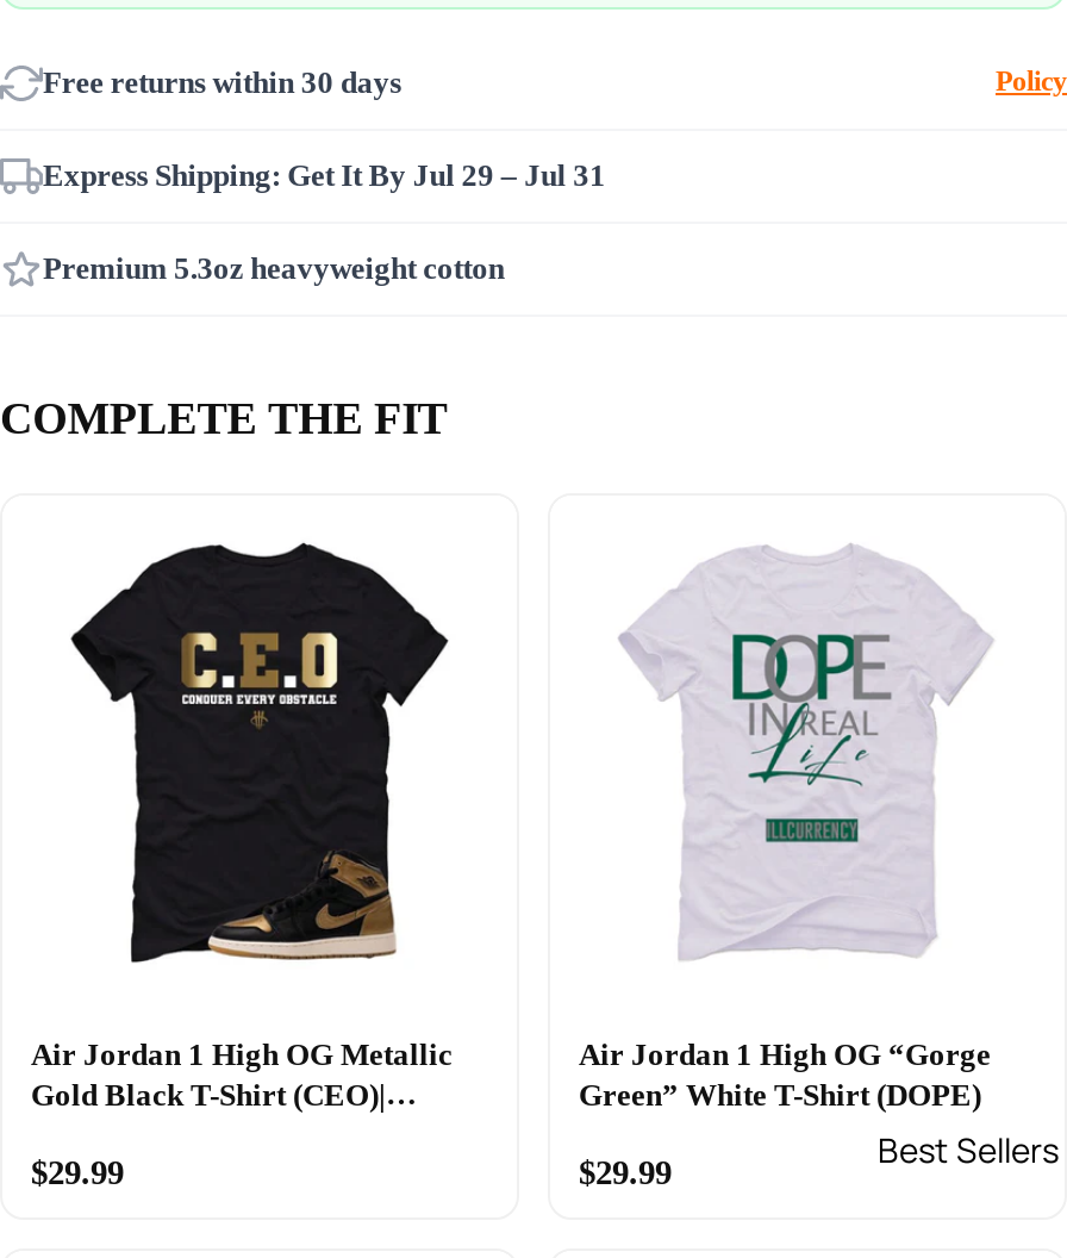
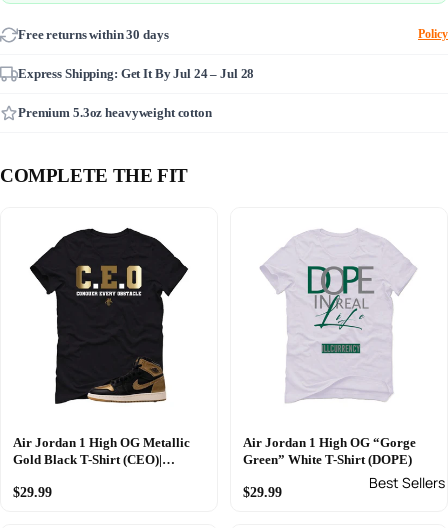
[43,157,606,192] Express Shipping: Get It By Jul 29 – Jul 31 -> [18,66,254,81] Express Shipping: Get It By Jul 24 – Jul 28

